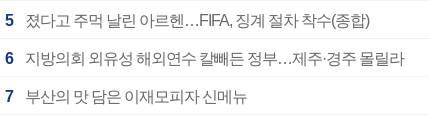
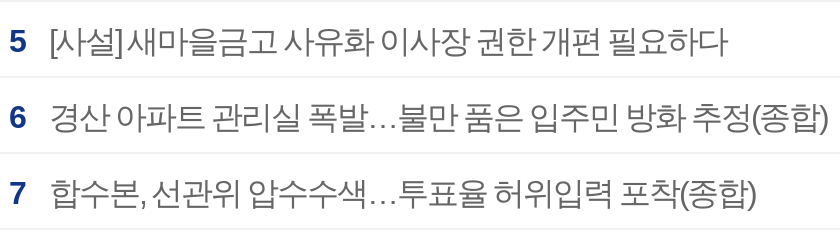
[25,12,369,29] 졌다고 주먹 날린 아르헨…FIFA, 징계 절차 착수(종합) -> [49,24,727,58] [사설] 새마을금고 사유화 이사장 권한 개편 필요하다
[25,50,404,67] 지방의회 외유성 해외연수 칼빼든 정부…제주·경주 몰릴라 -> [49,100,827,134] 경산 아파트 관리실 폭발…불만 품은 입주민 방화 추정(종합)
[25,88,247,105] 부산의 맛 담은 이재모피자 신메뉴 -> [49,176,755,210] 합수본, 선관위 압수수색…투표율 허위입력 포착(종합)

